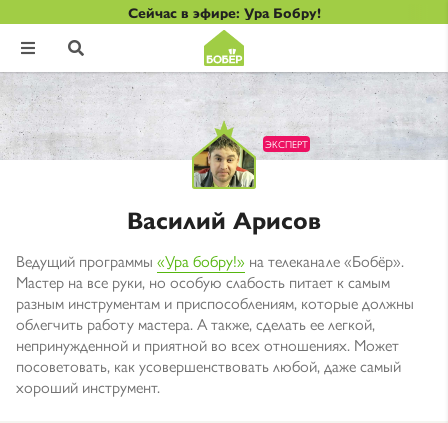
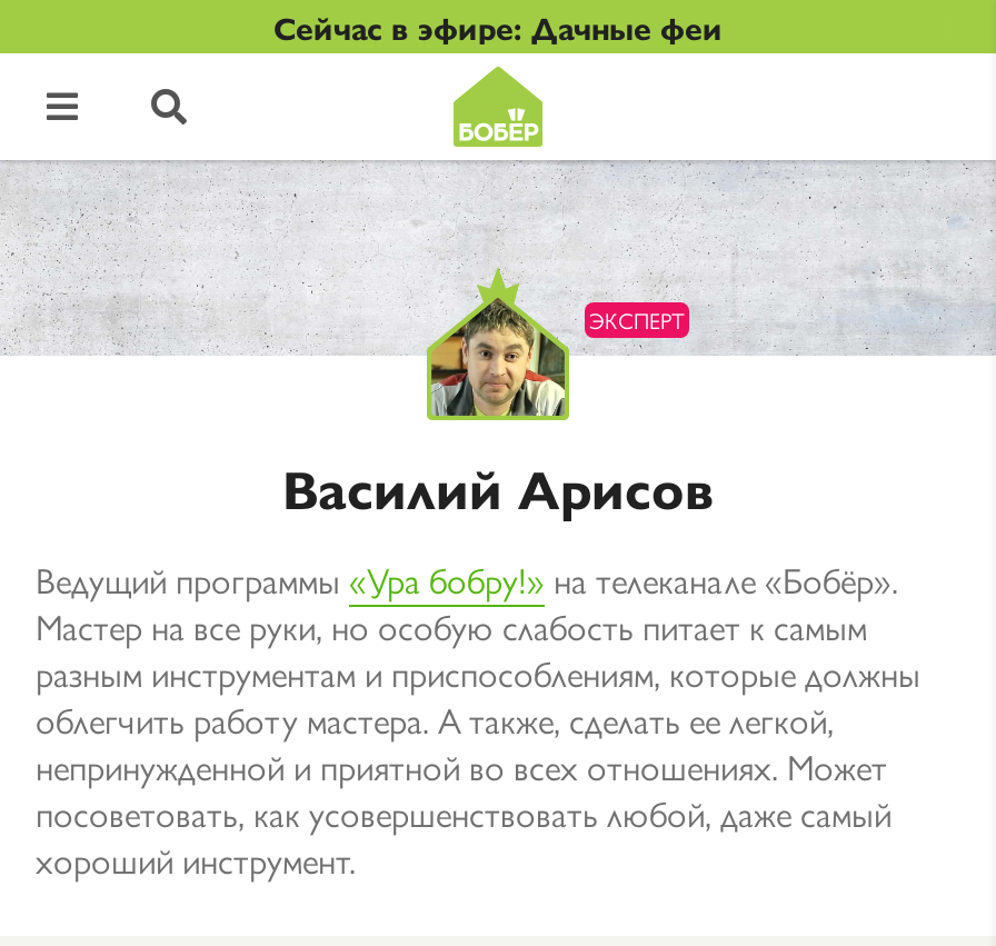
[127,2,320,22] Сейчас в эфире: Ура Бобру! -> [273,4,723,49] Сейчас в эфире: Дачные феи

